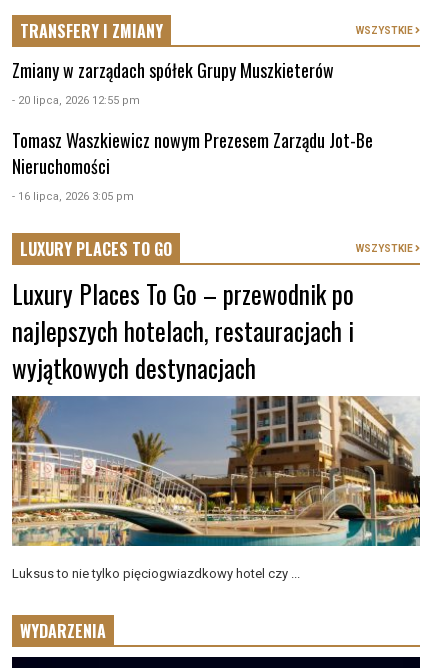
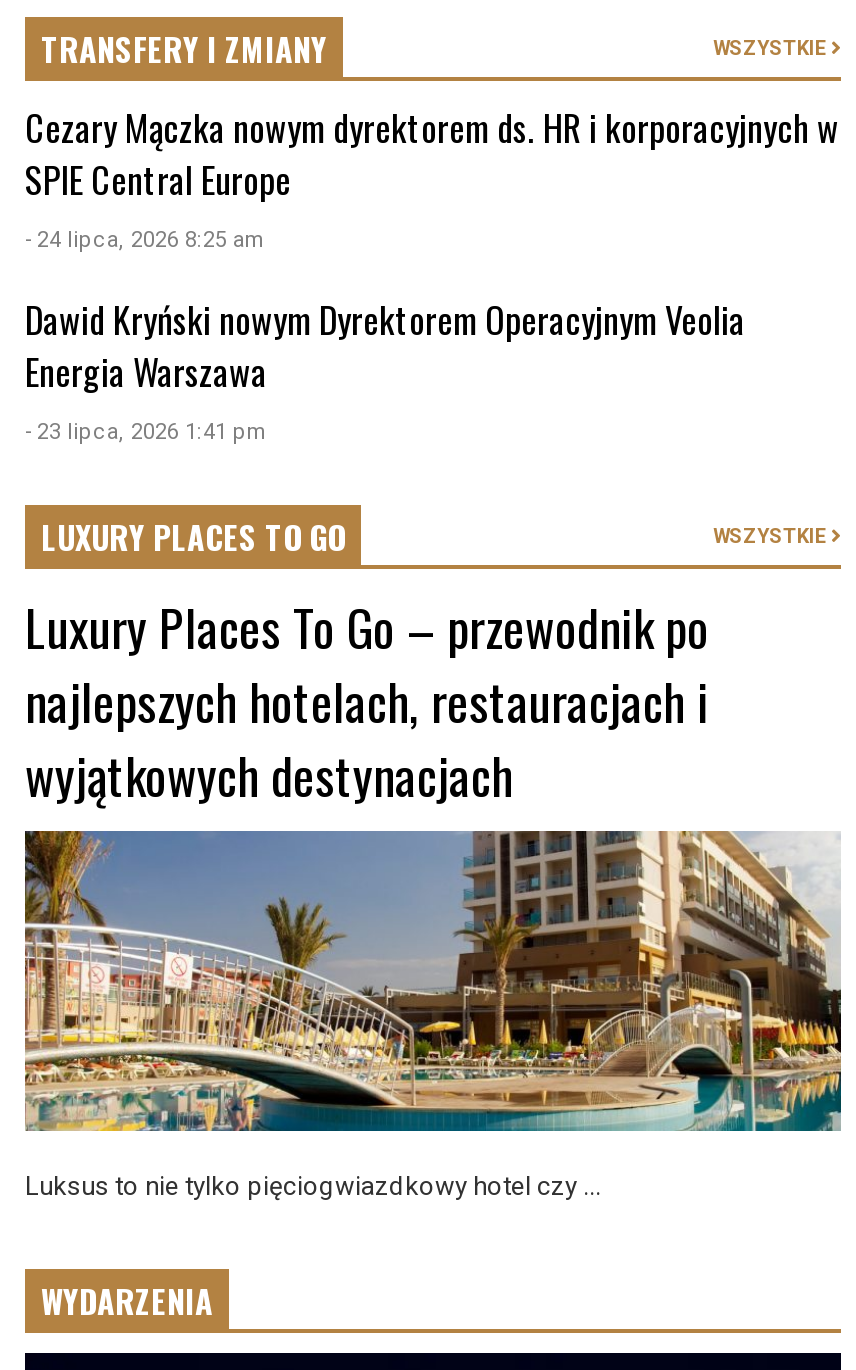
[12,57,334,107] Zmiany w zarządach spółek Grupy Muszkieterów | - 20 lipca, 2026 12:55 pm -> [25,100,839,252] Cezary Mączka nowym dyrektorem ds. HR i korporacyjnych w | SPIE Central Europe | - 24 lipca, 2026 8:25 am
[12,127,373,203] Tomasz Waszkiewicz nowym Prezesem Zarządu Jot-Be | Nieruchomości | - 16 lipca, 2026 3:05 pm -> [25,292,745,444] Dawid Kryński nowym Dyrektorem Operacyjnym Veolia | Energia Warszawa | - 23 lipca, 2026 1:41 pm

